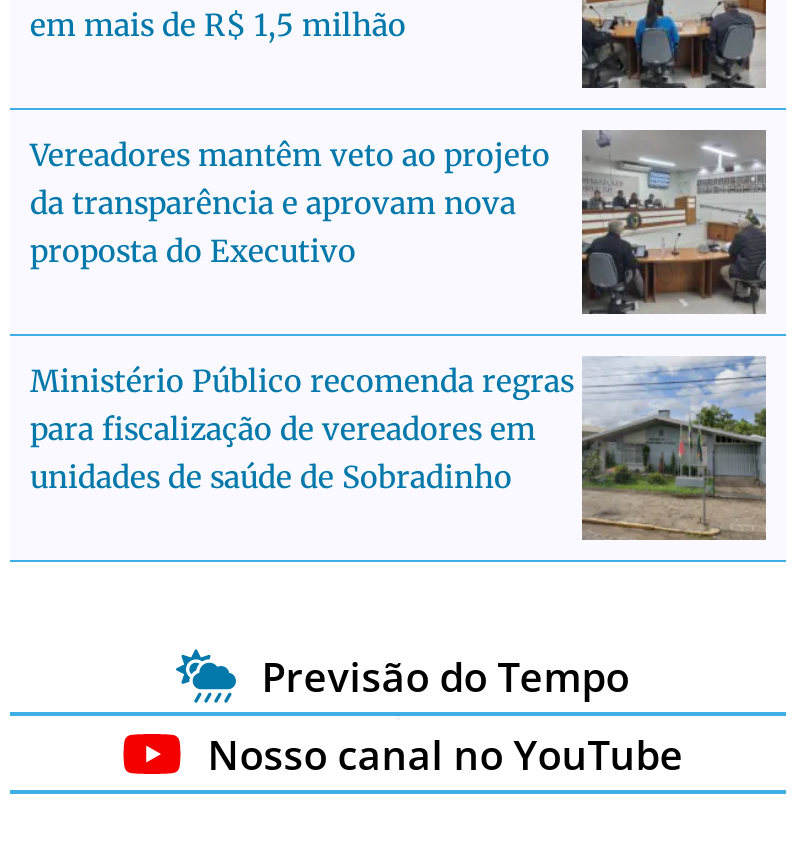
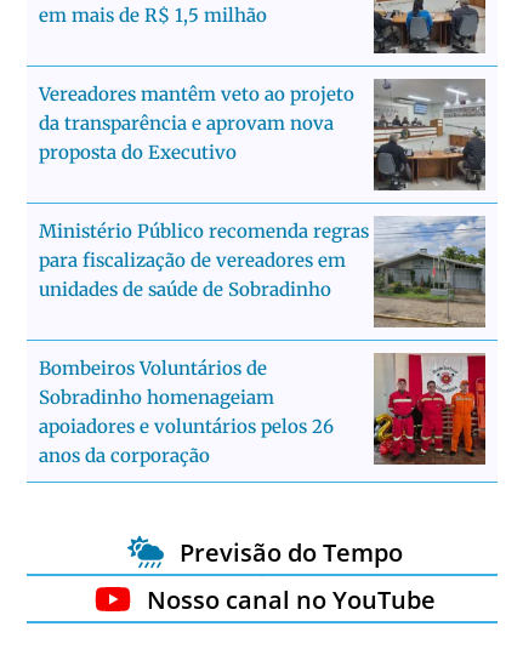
none -> [39,352,487,467] [image] | Bombeiros Voluntários de | Sobradinho homenageiam | apoiadores e voluntários pelos 26 | anos da corporação

